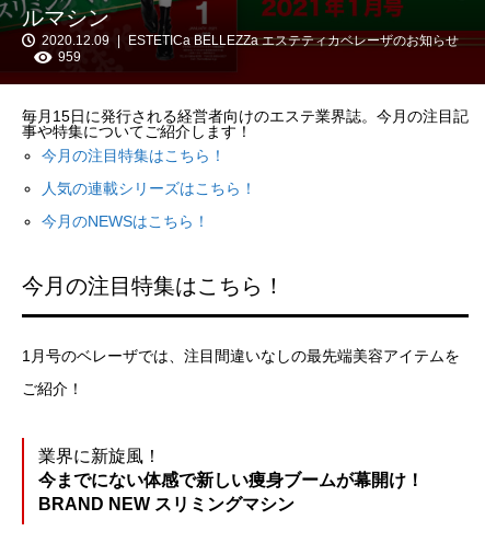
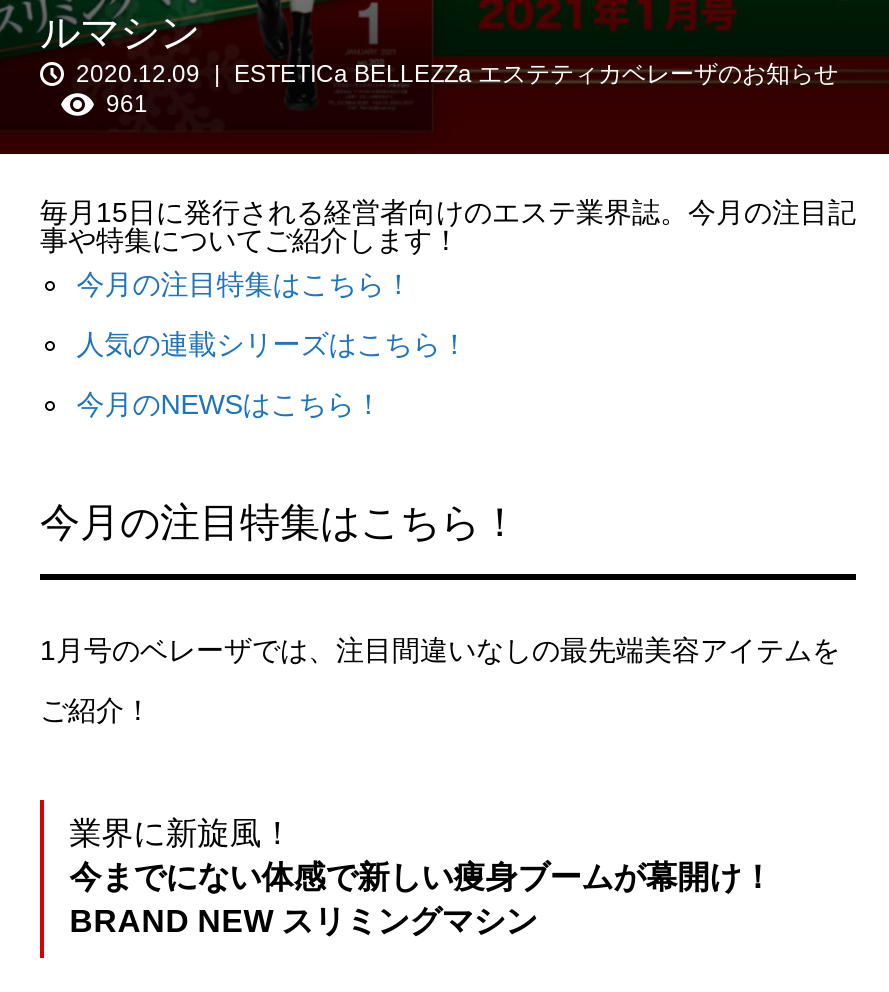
[58,49,81,64] 959 -> [106,90,148,118] 961

